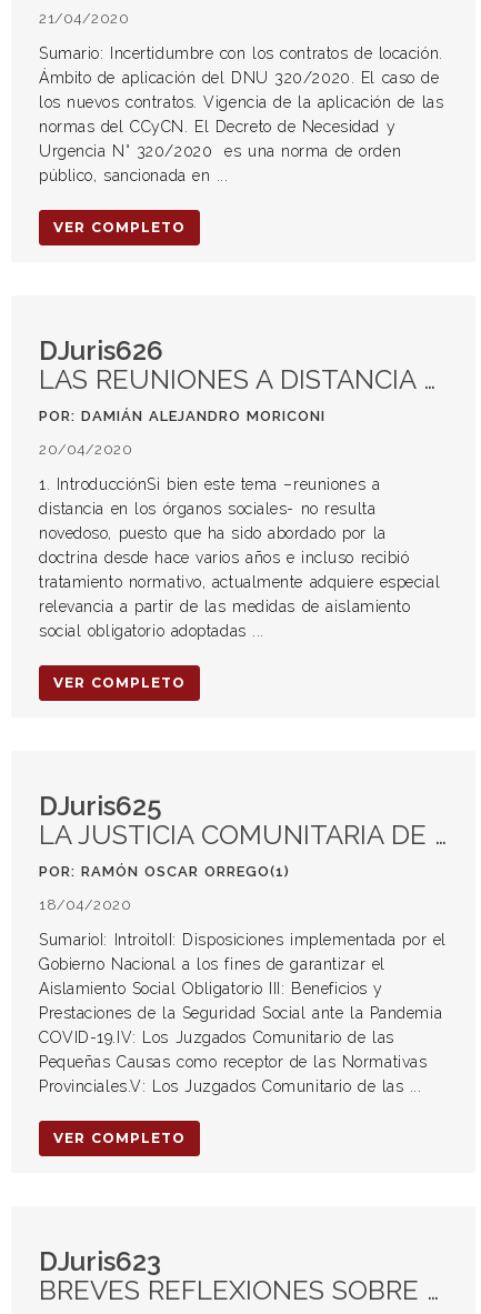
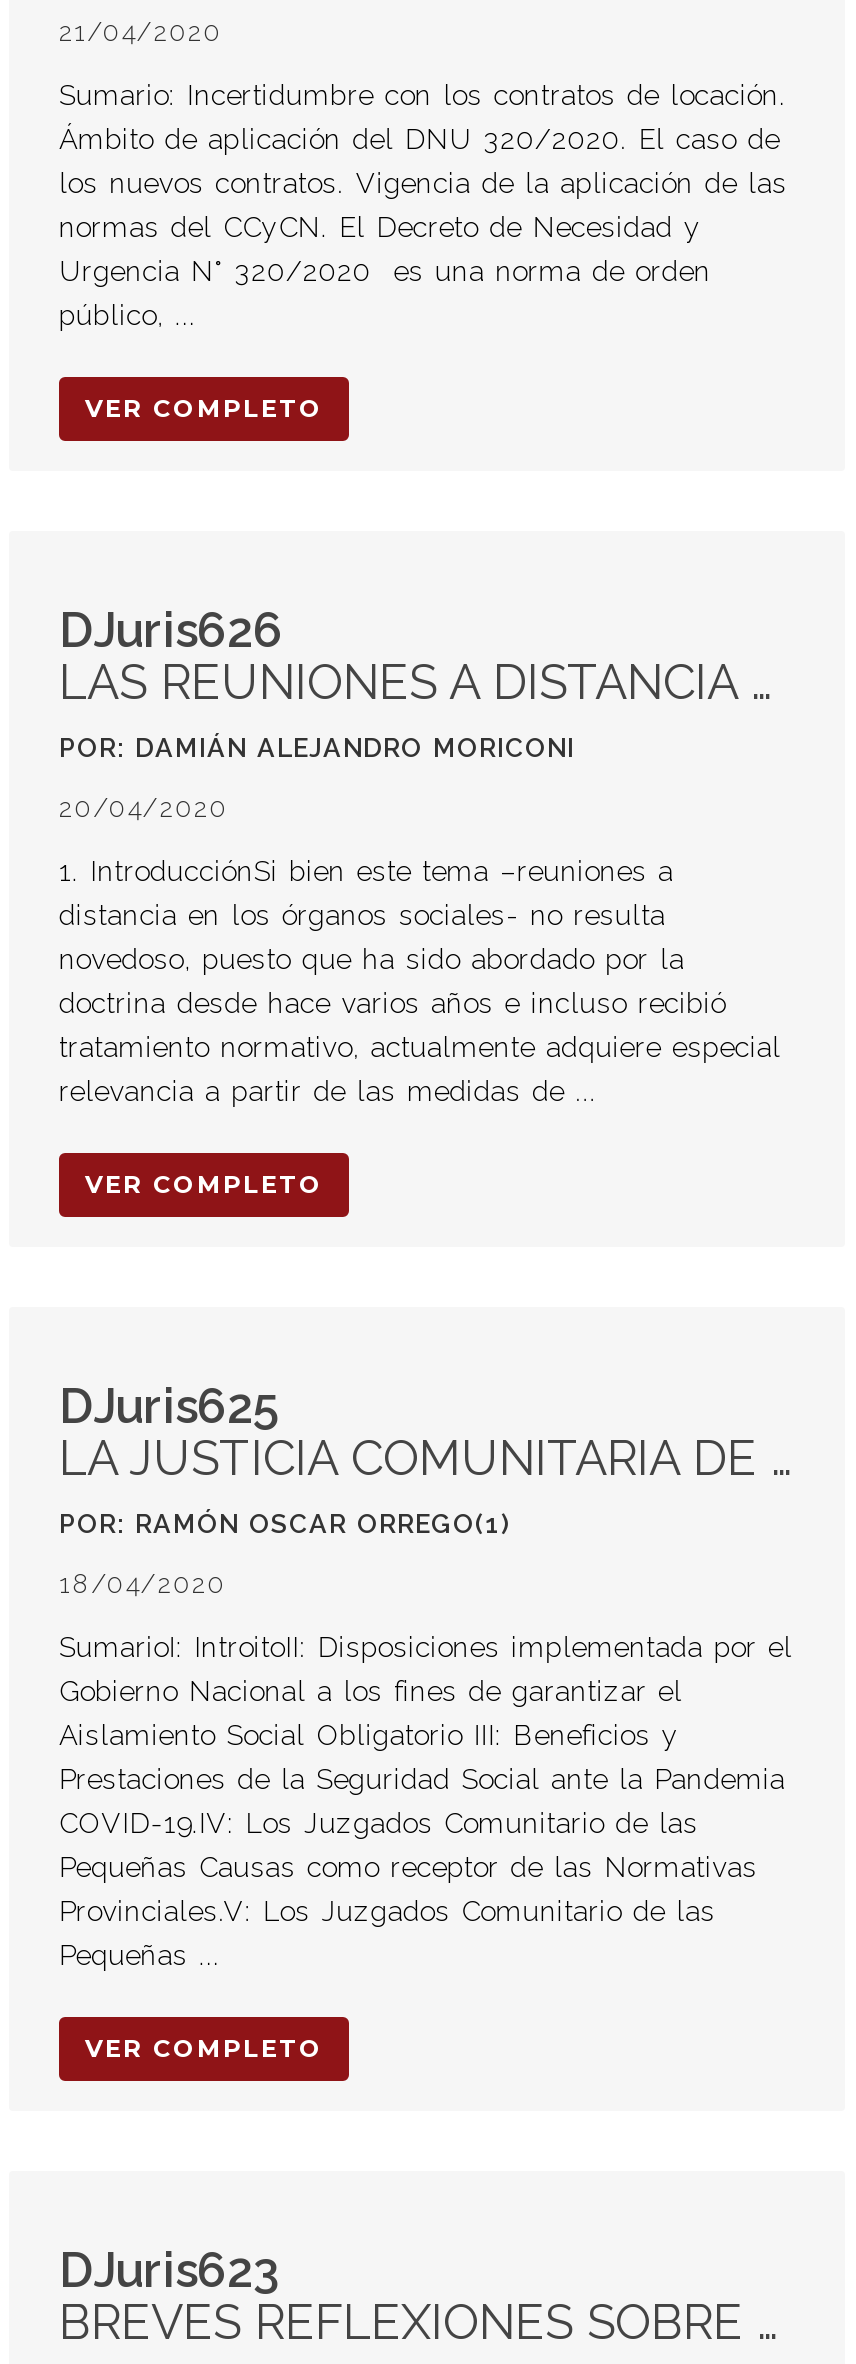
[39,167,228,184] público, sancionada en ... -> [59,299,196,331] público, ...
[39,598,410,640] relevancia a partir de las medidas de aislamiento | social obligatorio adoptadas ... -> [59,1075,597,1107] relevancia a partir de las medidas de ...
moved [39,674,446,1071] -> [59,1169,793,1883]: VER COMPLETO | DJuris625 | POR: RAMÓN OSCAR ORREGO(1) | ... | COVID-19.IV: Los Juzgados Comunitario de las | Pequeñas Causas como receptor de las Normativas
[39,1077,422,1095] Provinciales.V: Los Juzgados Comunitario de las ... -> [59,1895,716,1971] Provinciales.V: Los Juzgados Comunitario de las | Pequeñas ...

